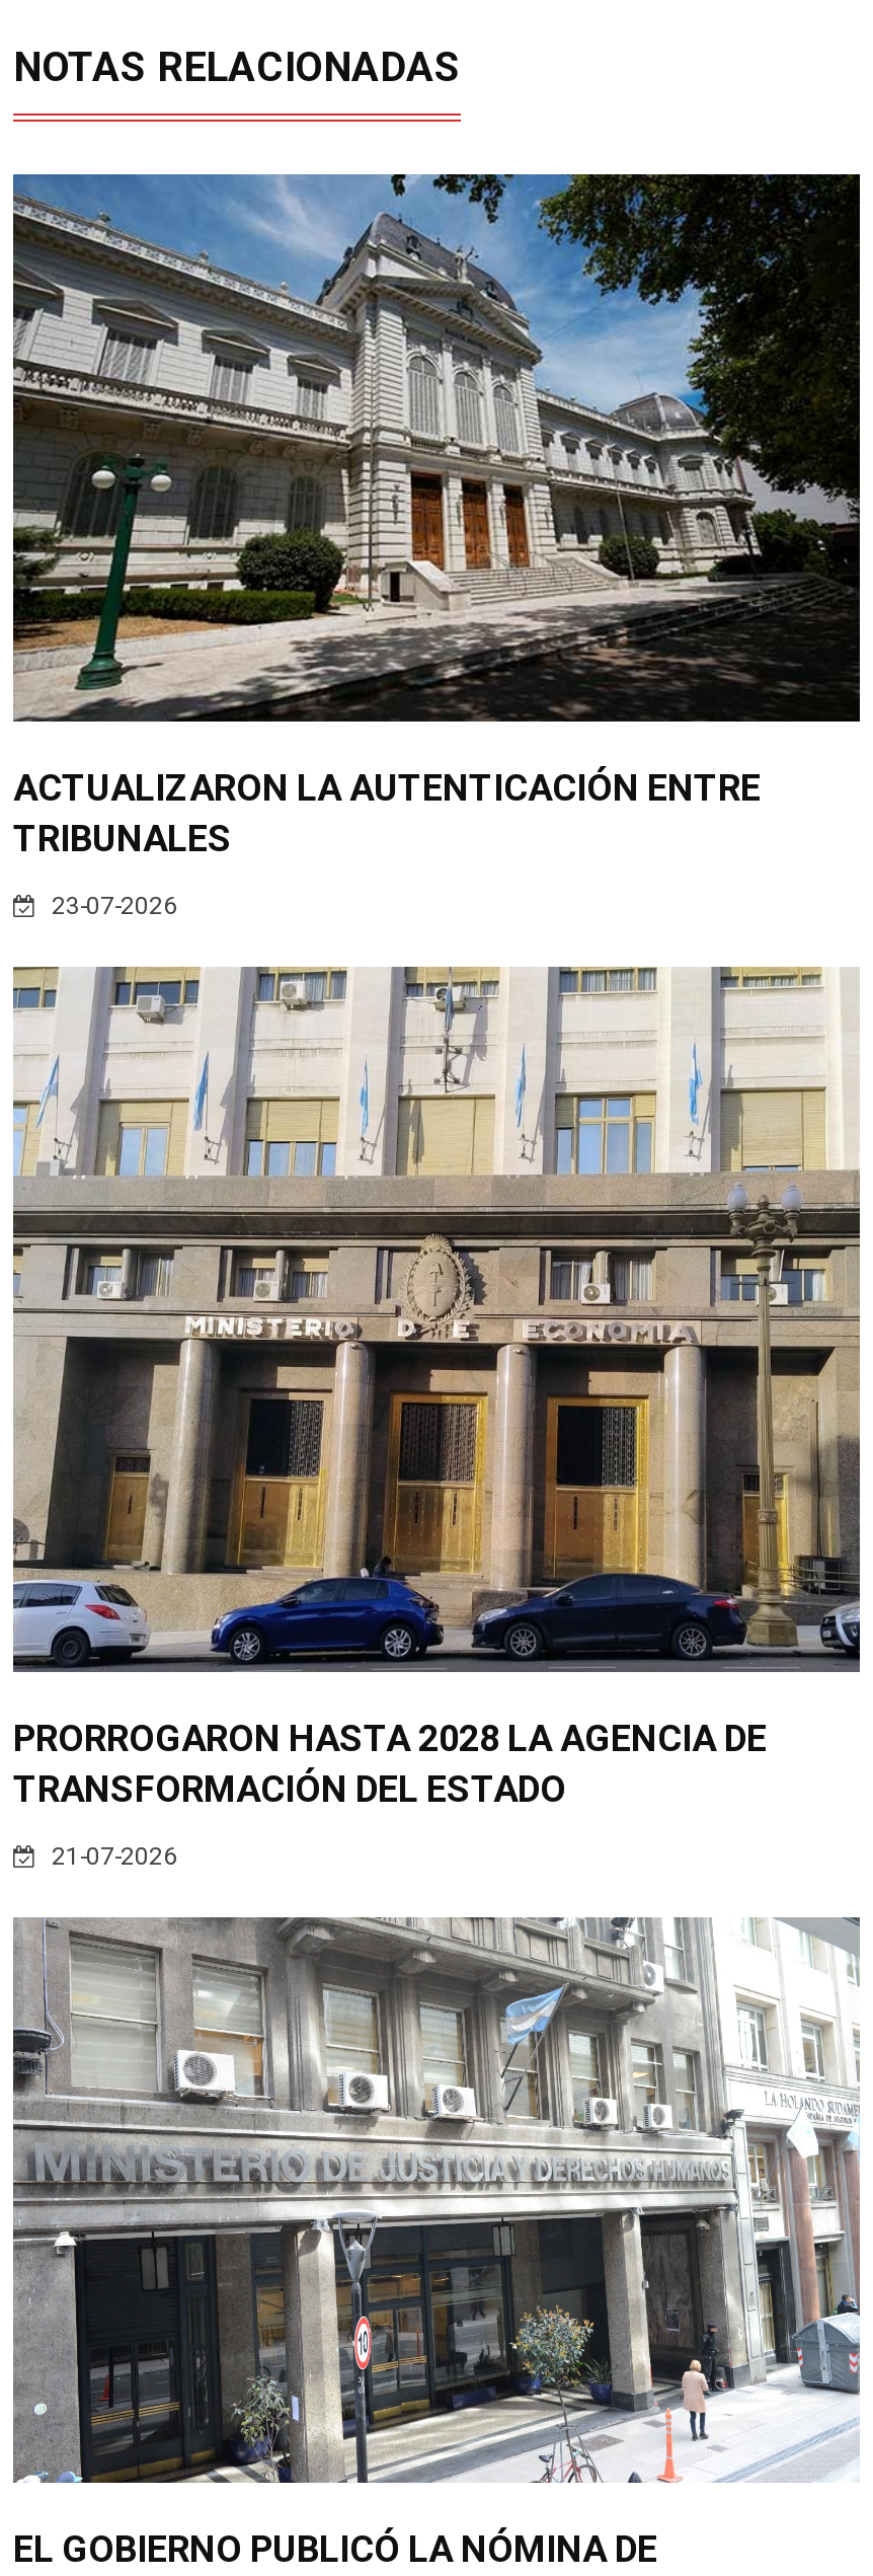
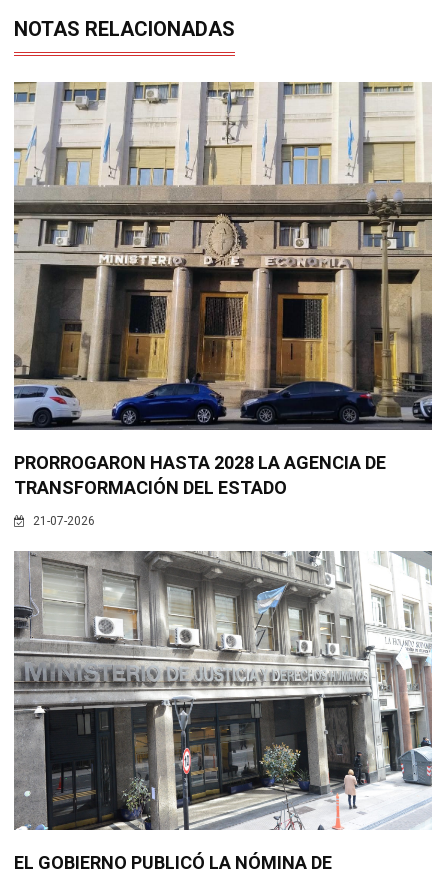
[11,172,862,921] [image] | ACTUALIZARON LA AUTENTICACIÓN ENTRE | TRIBUNALES | 23-07-2026 -> none

